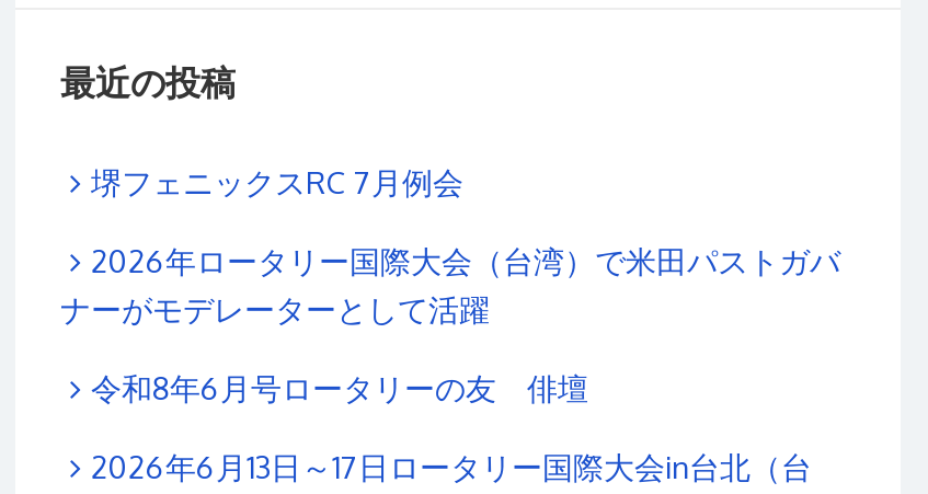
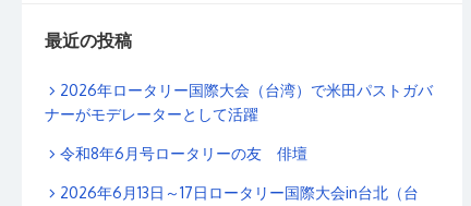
[91,163,463,200] 堺フェニックスRC 7月例会 -> none

